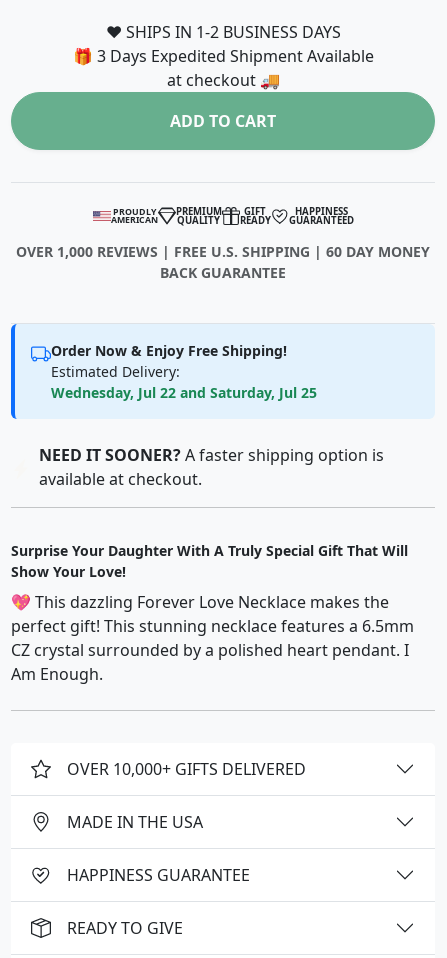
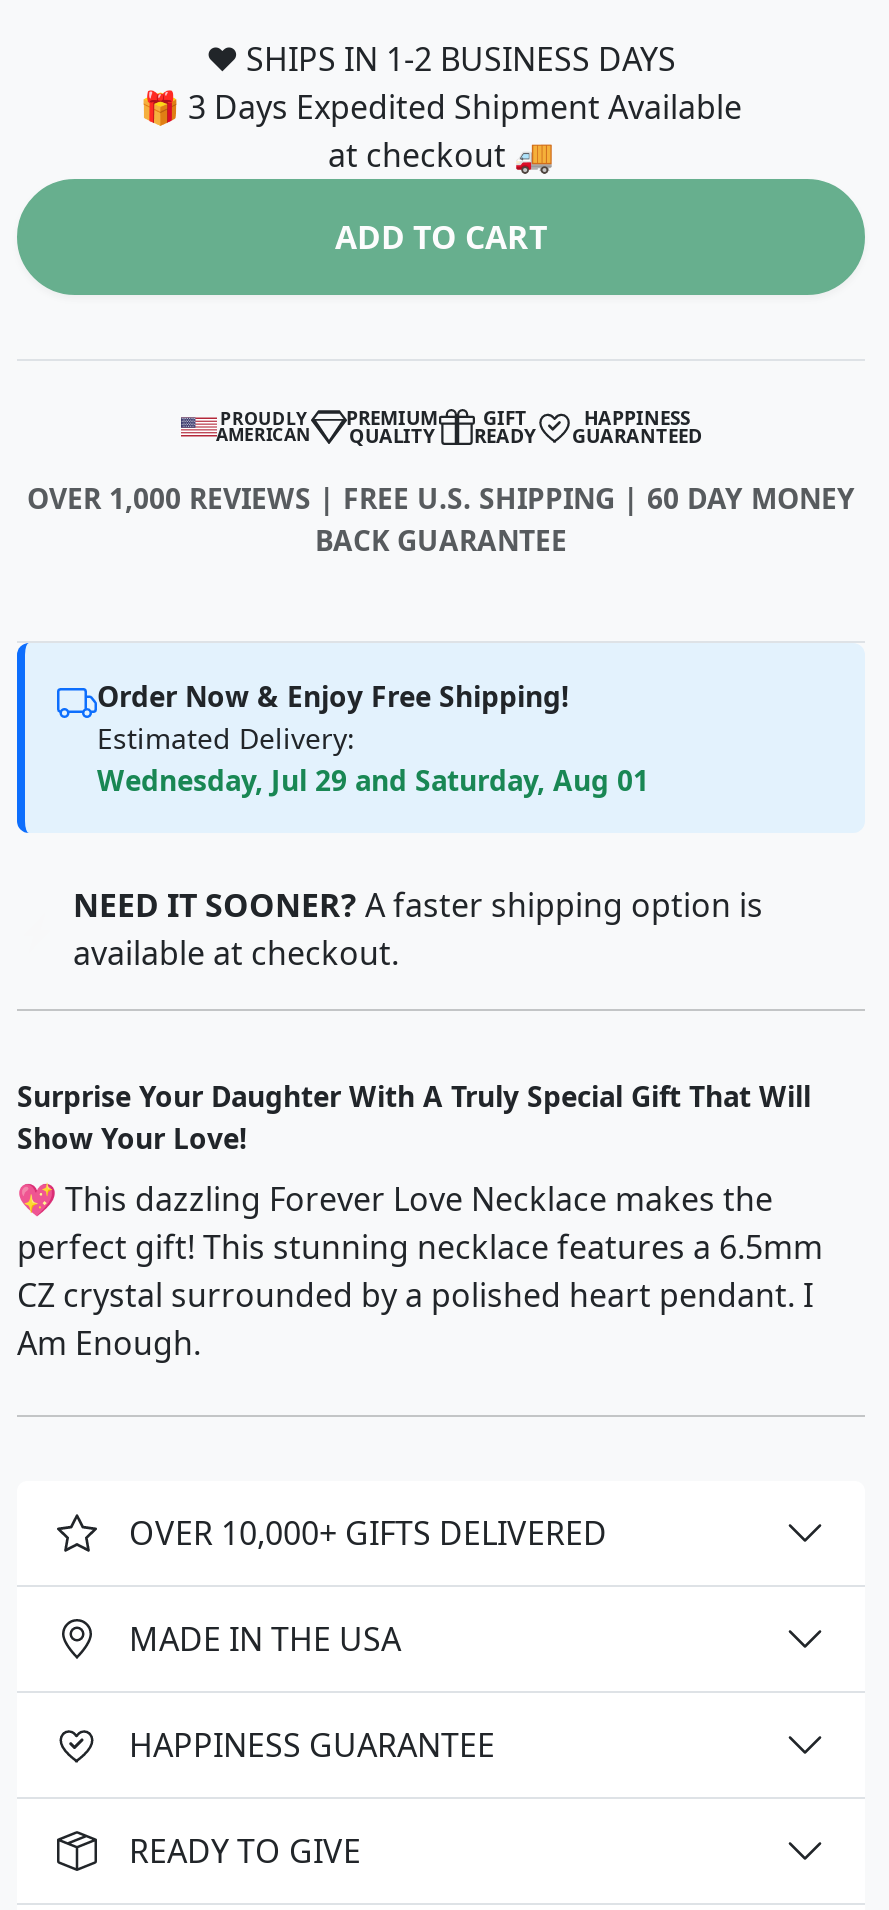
[51,383,317,402] Wednesday, Jul 22 and Saturday, Jul 25 -> [97,761,649,799] Wednesday, Jul 29 and Saturday, Aug 01

